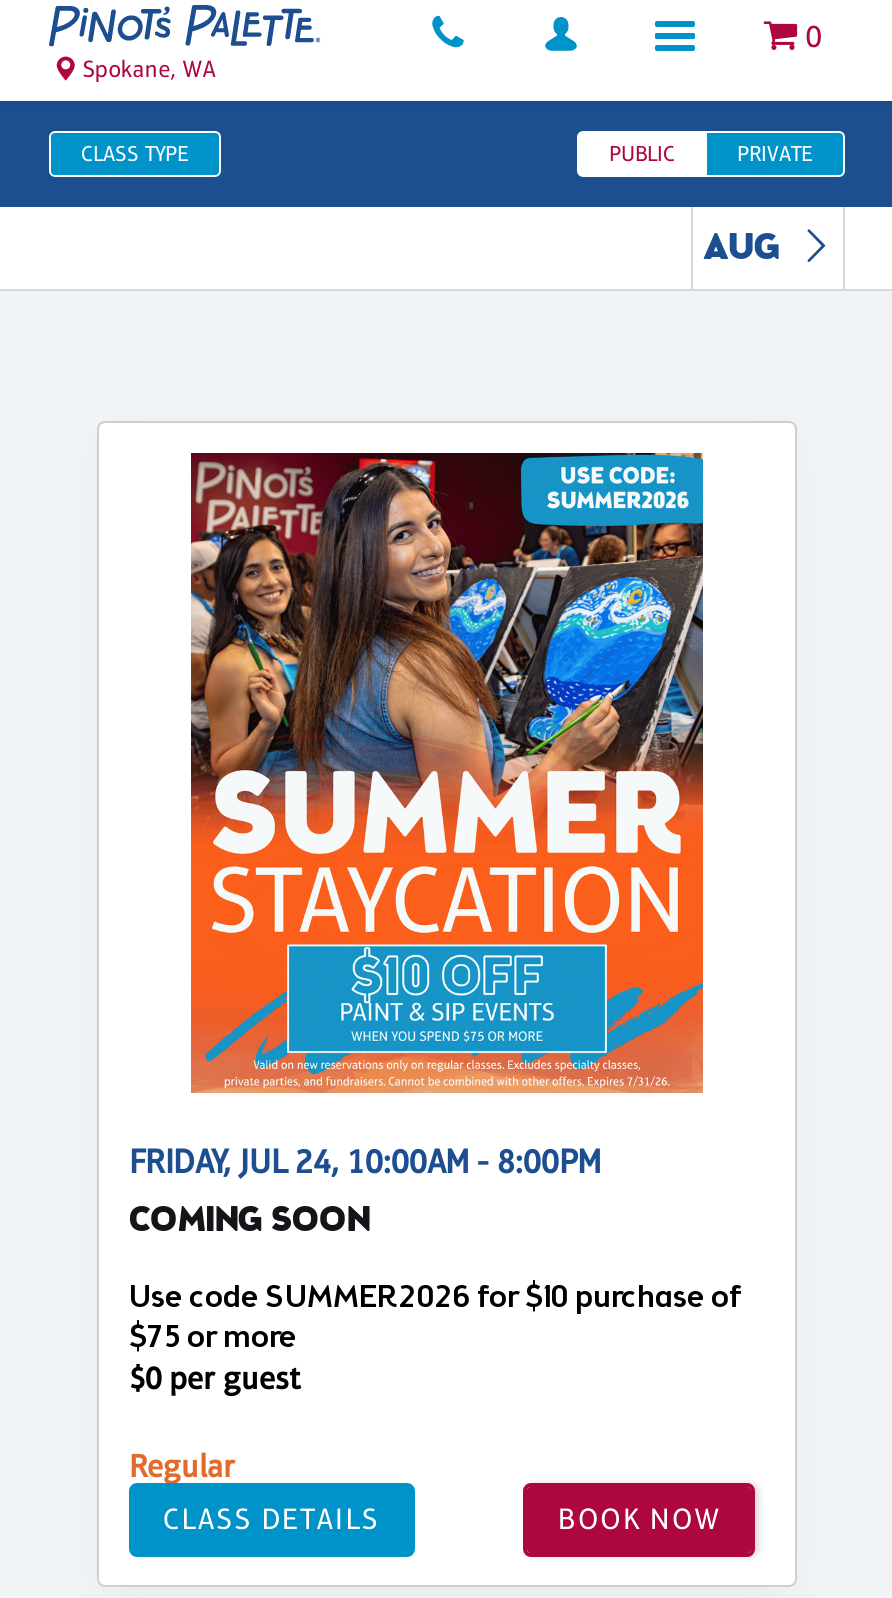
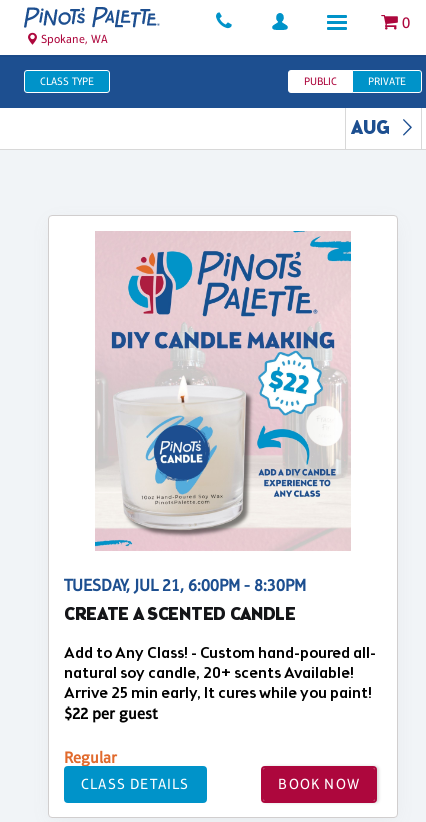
[129,451,705,1247] [image] | FRIDAY, JUL 24, 10:00AM - 8:00PM | COMING SOON -> [64,230,351,628] [image] | TUESDAY, JUL 21, 6:00PM - 8:30PM | CREATE A SCENTED CANDLE
[129,1277,741,1397] Use code SUMMER2026 for $10 purchase of | $75 or more | $0 per guest -> [64,643,376,723] Add to Any Class! - Custom hand-poured all- | natural soy candle, 20+ scents Available! | Arrive 25 min early, It cures while you paint! | $22 per guest

